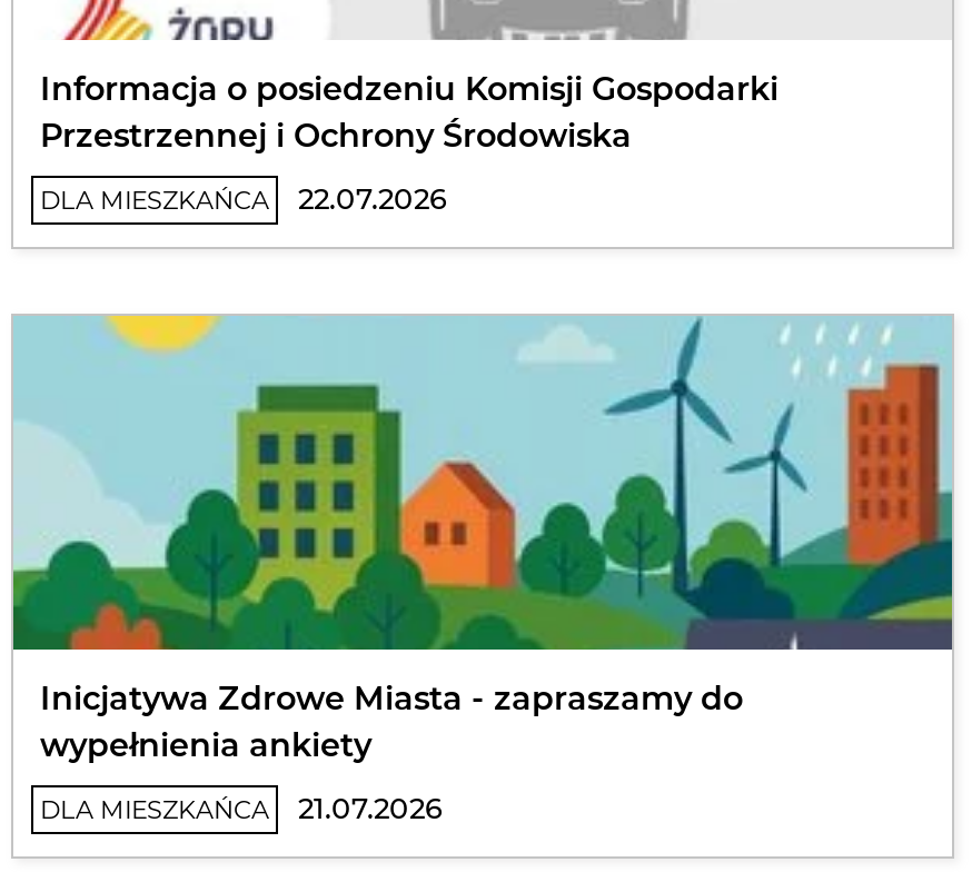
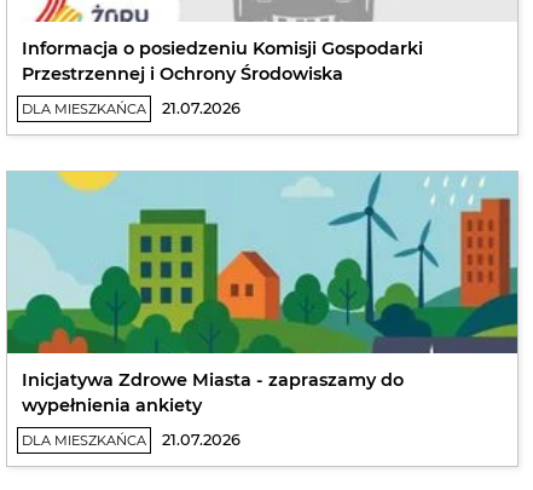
[40,182,447,216] DLA MIESZKAŃCA 22.07.2026 -> [22,99,241,117] DLA MIESZKAŃCA 21.07.2026

